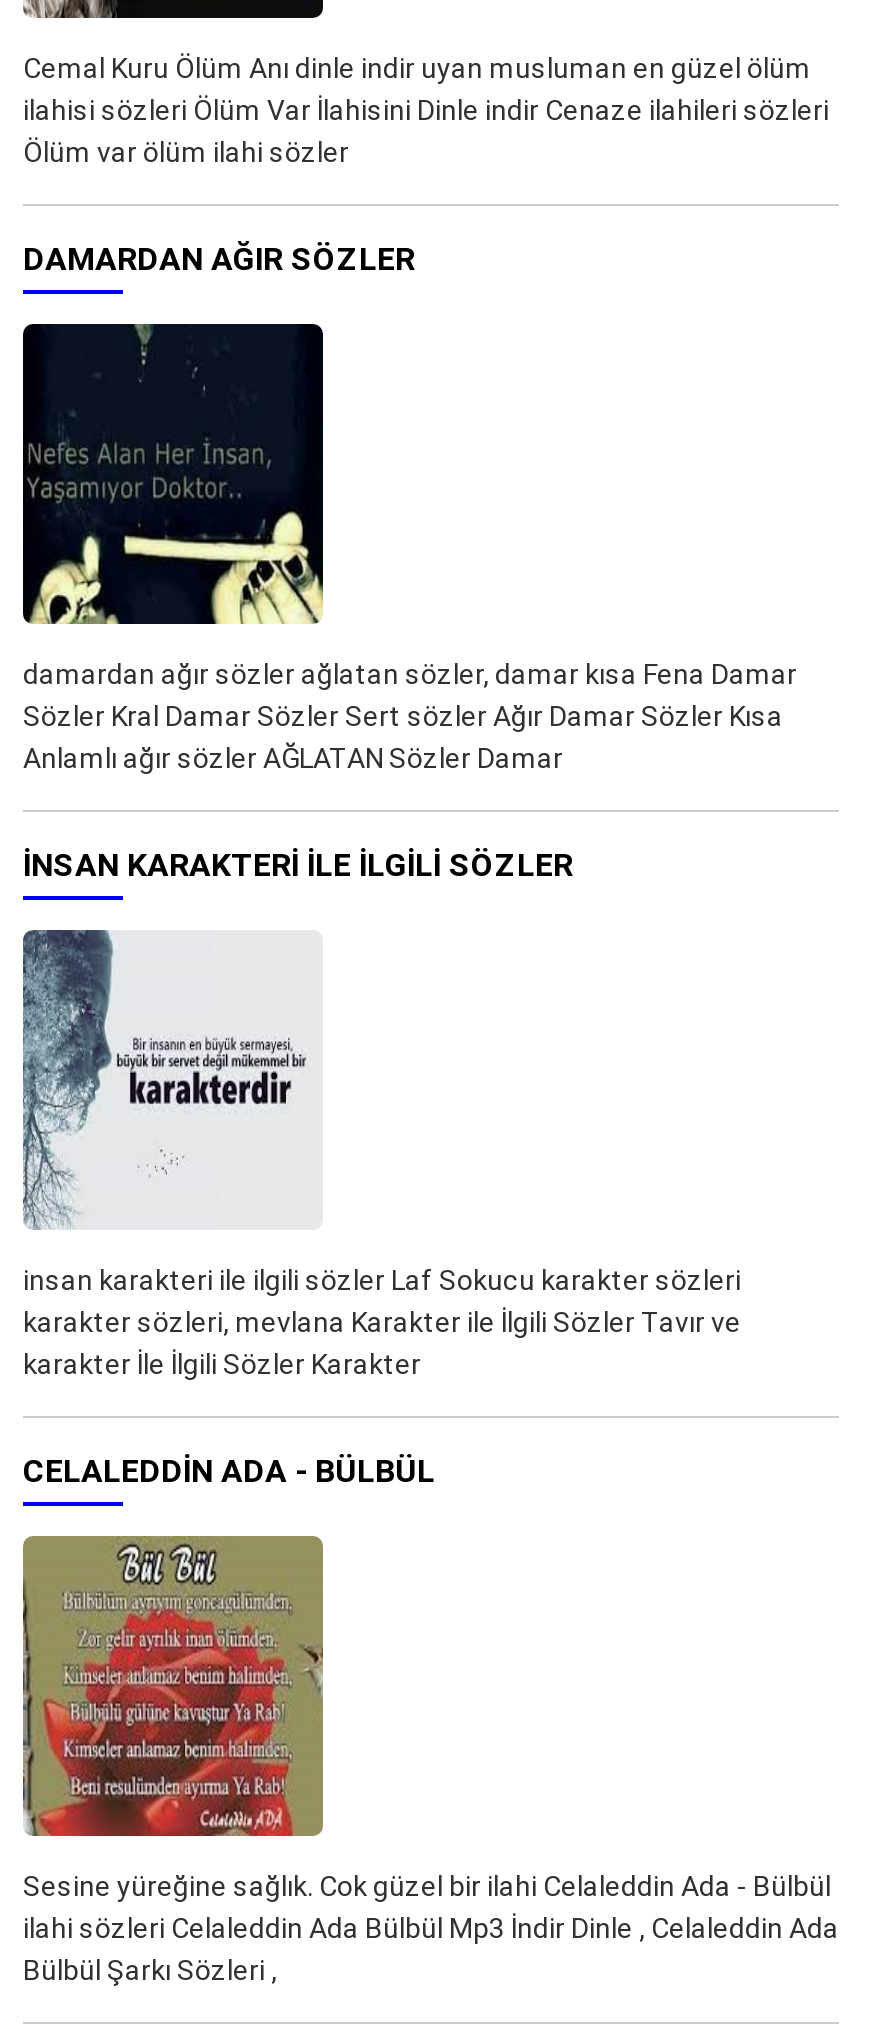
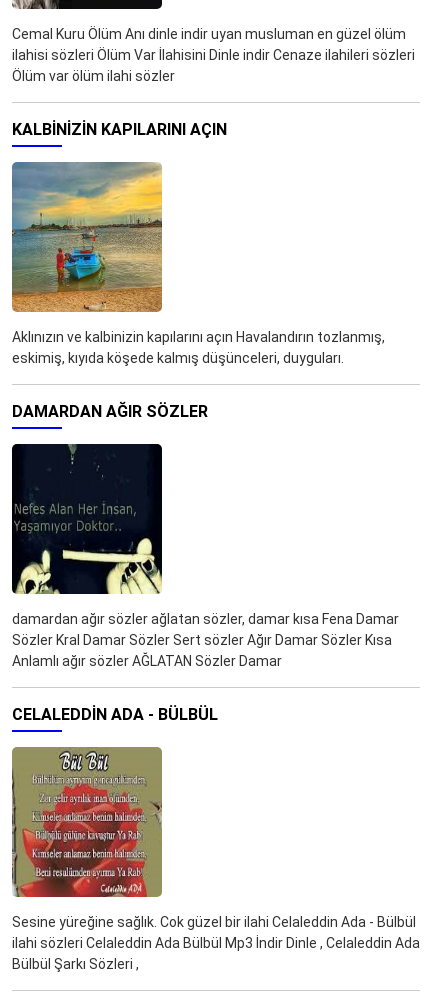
none -> [11,161,385,366] [image] | Aklınızın ve kalbinizin kapılarını açın Havalandırın tozlanmış, | eskimiş, kıyıda köşede kalmış düşünceleri, duyguları.
none -> [12,120,227,139] KALBINIZIN KAPILARINI AÇIN
moved [23,240,797,774] -> [12,402,399,669]: [image] | DAMARDAN AĞIR SÖZLER | damardan ağır sözler ağlatan sözler, damar kısa Fena Damar | Sözler Kral Damar Sözler Sert sözler Ağır Damar Sözler Kısa | Anlamlı ağır sözler AĞLATAN Sözler Damar
[23,846,573,884] INSAN KARAKTERI ILE ILGILI SÖZLER -> none
[23,930,741,1380] [image] | insan karakteri ile ilgili sözler Laf Sokucu karakter sözleri | karakter sözleri, mevlana Karakter ile İlgili Sözler Tavır ve | karakter İle İlgili Sözler Karakter -> none

